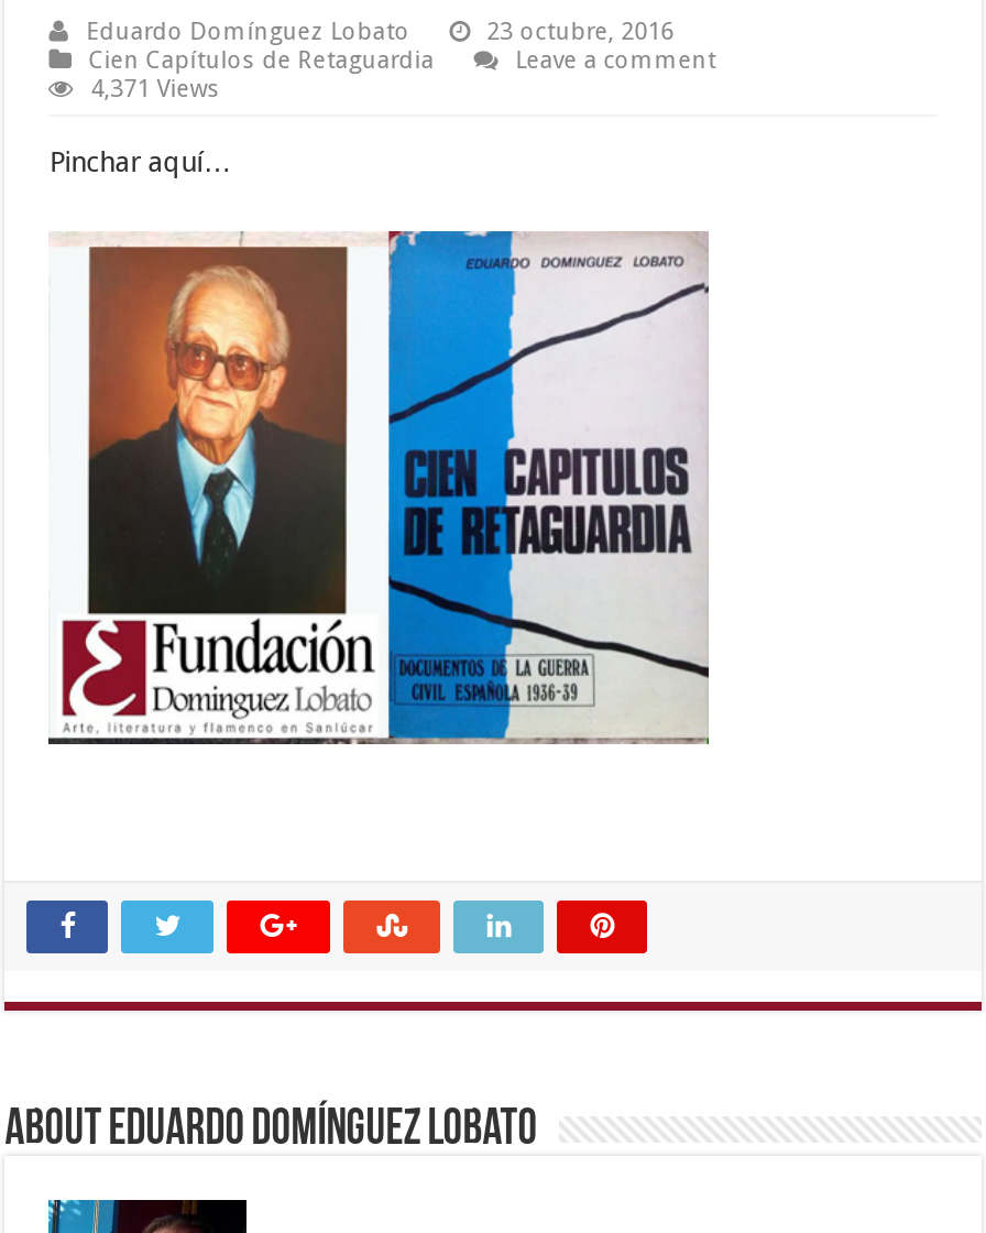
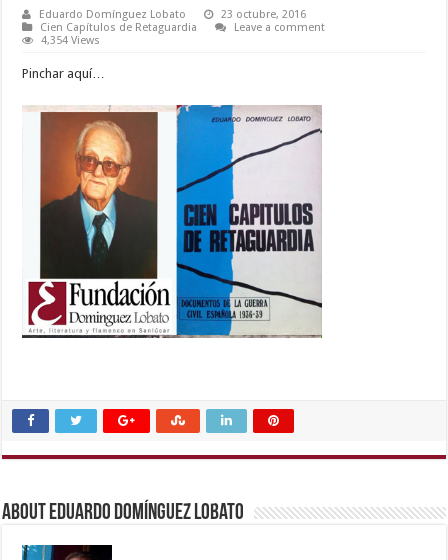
[91,74,221,102] 4,371 Views -> [41,33,100,46] 4,354 Views

